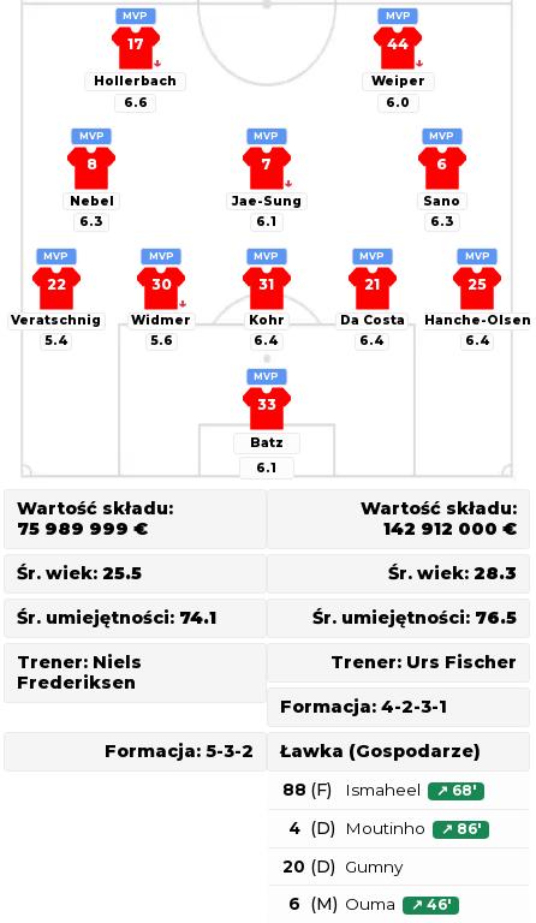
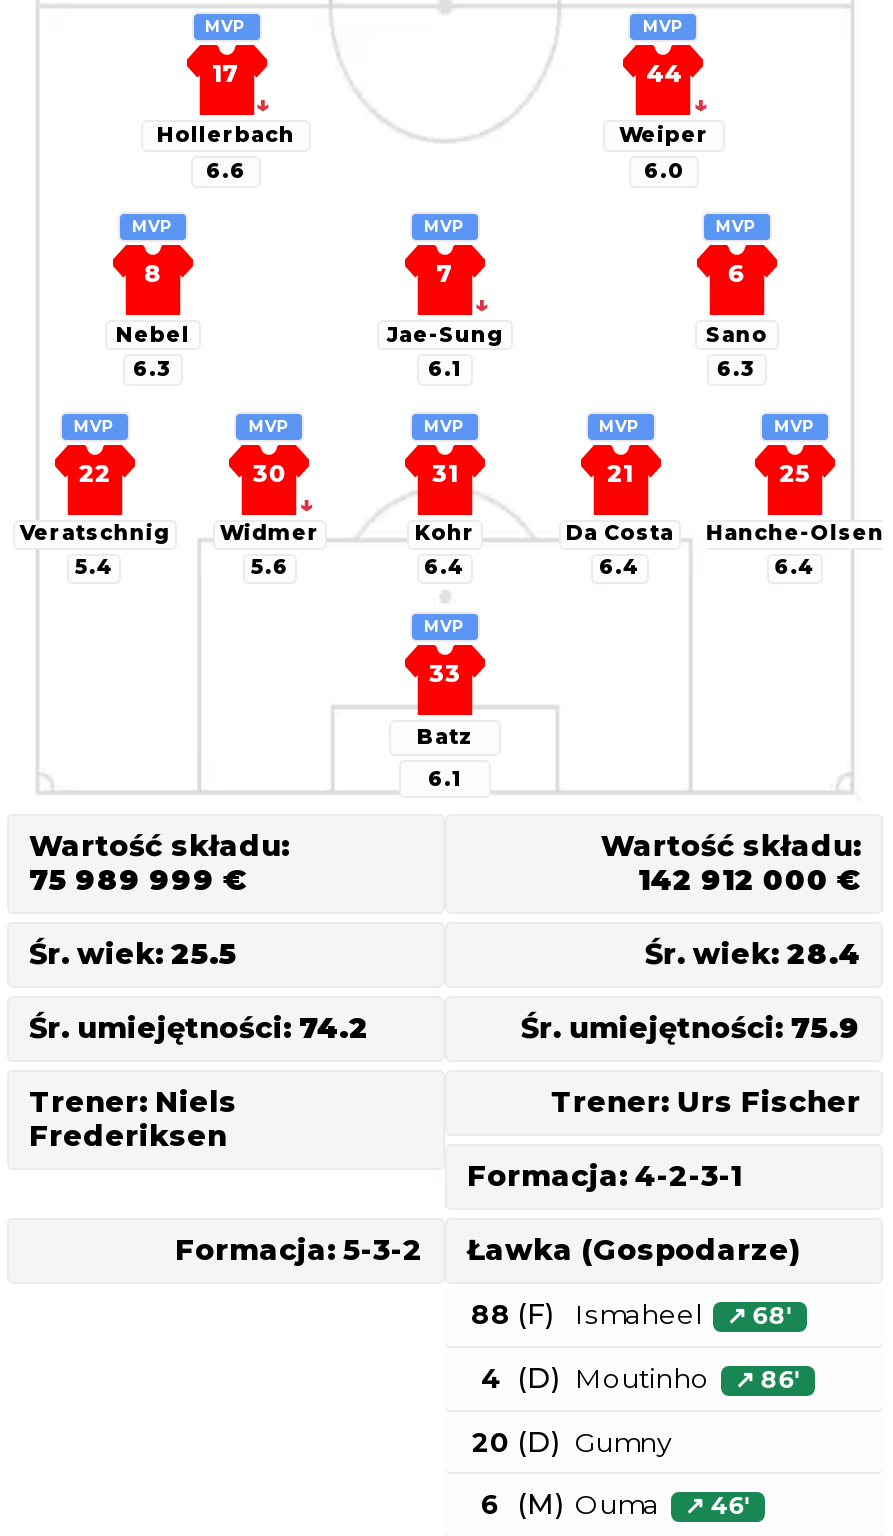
[388,562,517,584] Śr. wiek: 28.3 -> [645,936,861,972] Śr. wiek: 28.4
[17,607,216,629] Śr. umiejętności: 74.1 -> [29,1010,369,1046] Śr. umiejętności: 74.2
[312,607,517,629] Śr. umiejętności: 76.5 -> [521,1010,861,1046] Śr. umiejętności: 75.9

